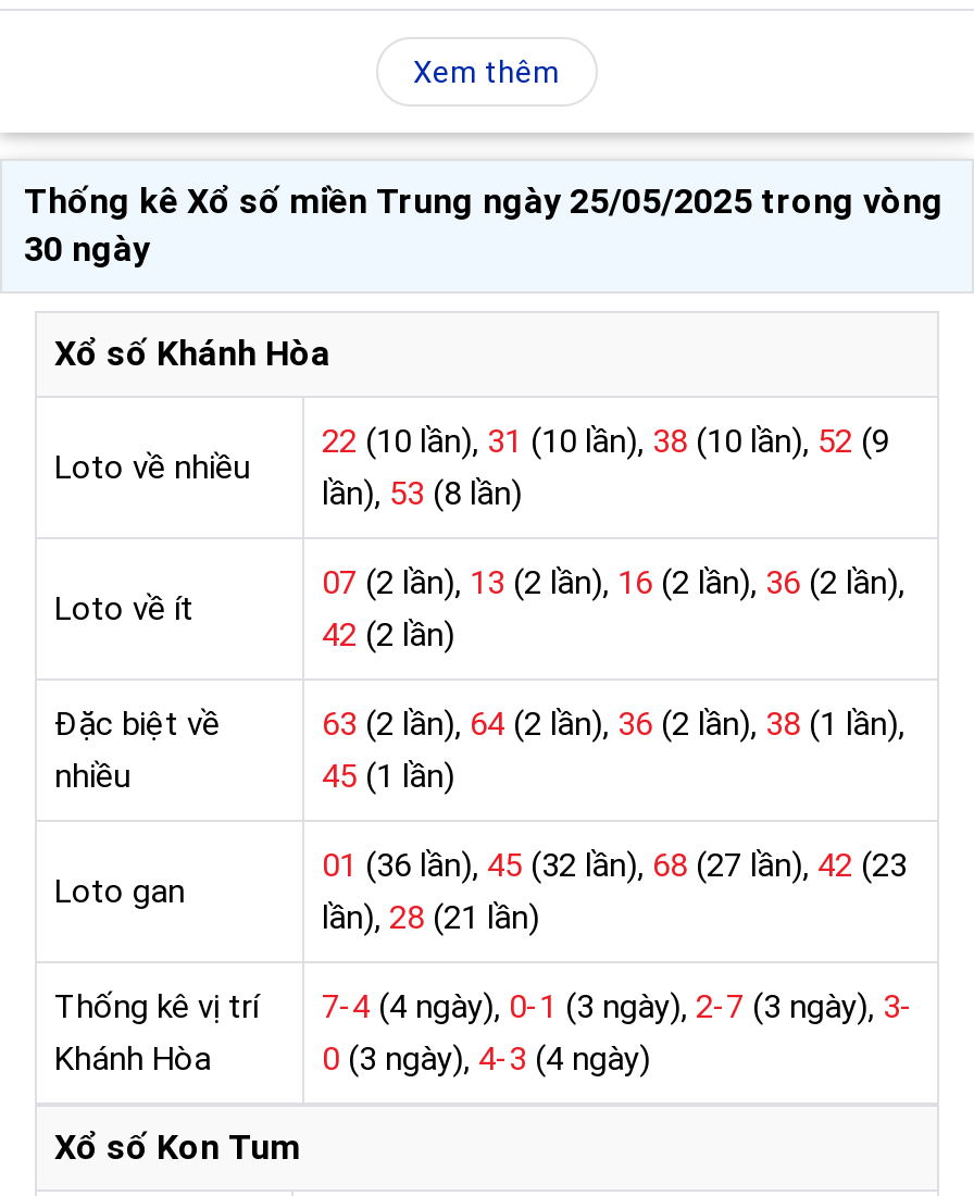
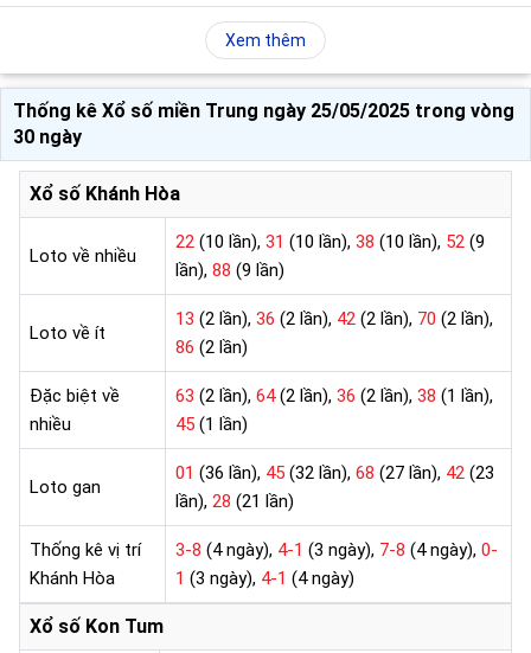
[322,474,522,513] lần), 53 (8 lần) -> [175,260,284,281] lần), 88 (9 lần)
[322,563,904,602] 07 (2 lần), 13 (2 lần), 16 (2 lần), 36 (2 lần), -> [175,308,493,329] 13 (2 lần), 36 (2 lần), 42 (2 lần), 70 (2 lần),
[322,615,454,655] 42 (2 lần) -> [175,337,248,358] 86 (2 lần)
[322,987,913,1026] 7-4 (4 ngày), 0-1 (3 ngày), 2-7 (3 ngày), 3- -> [175,539,498,561] 3-8 (4 ngày), 4-1 (3 ngày), 7-8 (4 ngày), 0-
[322,1039,650,1079] 0 (3 ngày), 4-3 (4 ngày) -> [175,568,354,589] 1 (3 ngày), 4-1 (4 ngày)

